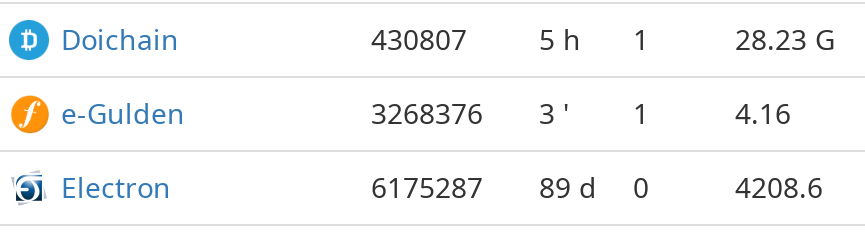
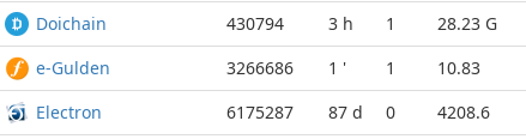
[371,21,467,59] 430807 -> [226,12,284,35] 430794
[539,21,581,59] 5 h -> [328,12,353,35] 3 h
[371,95,483,133] 3268376 -> [226,57,294,80] 3266686
[539,95,569,133] 3 ' -> [328,57,346,80] 1 '
[735,95,791,133] 4.16 -> [437,57,480,80] 10.83
[539,169,597,207] 89 d -> [328,101,363,124] 87 d

